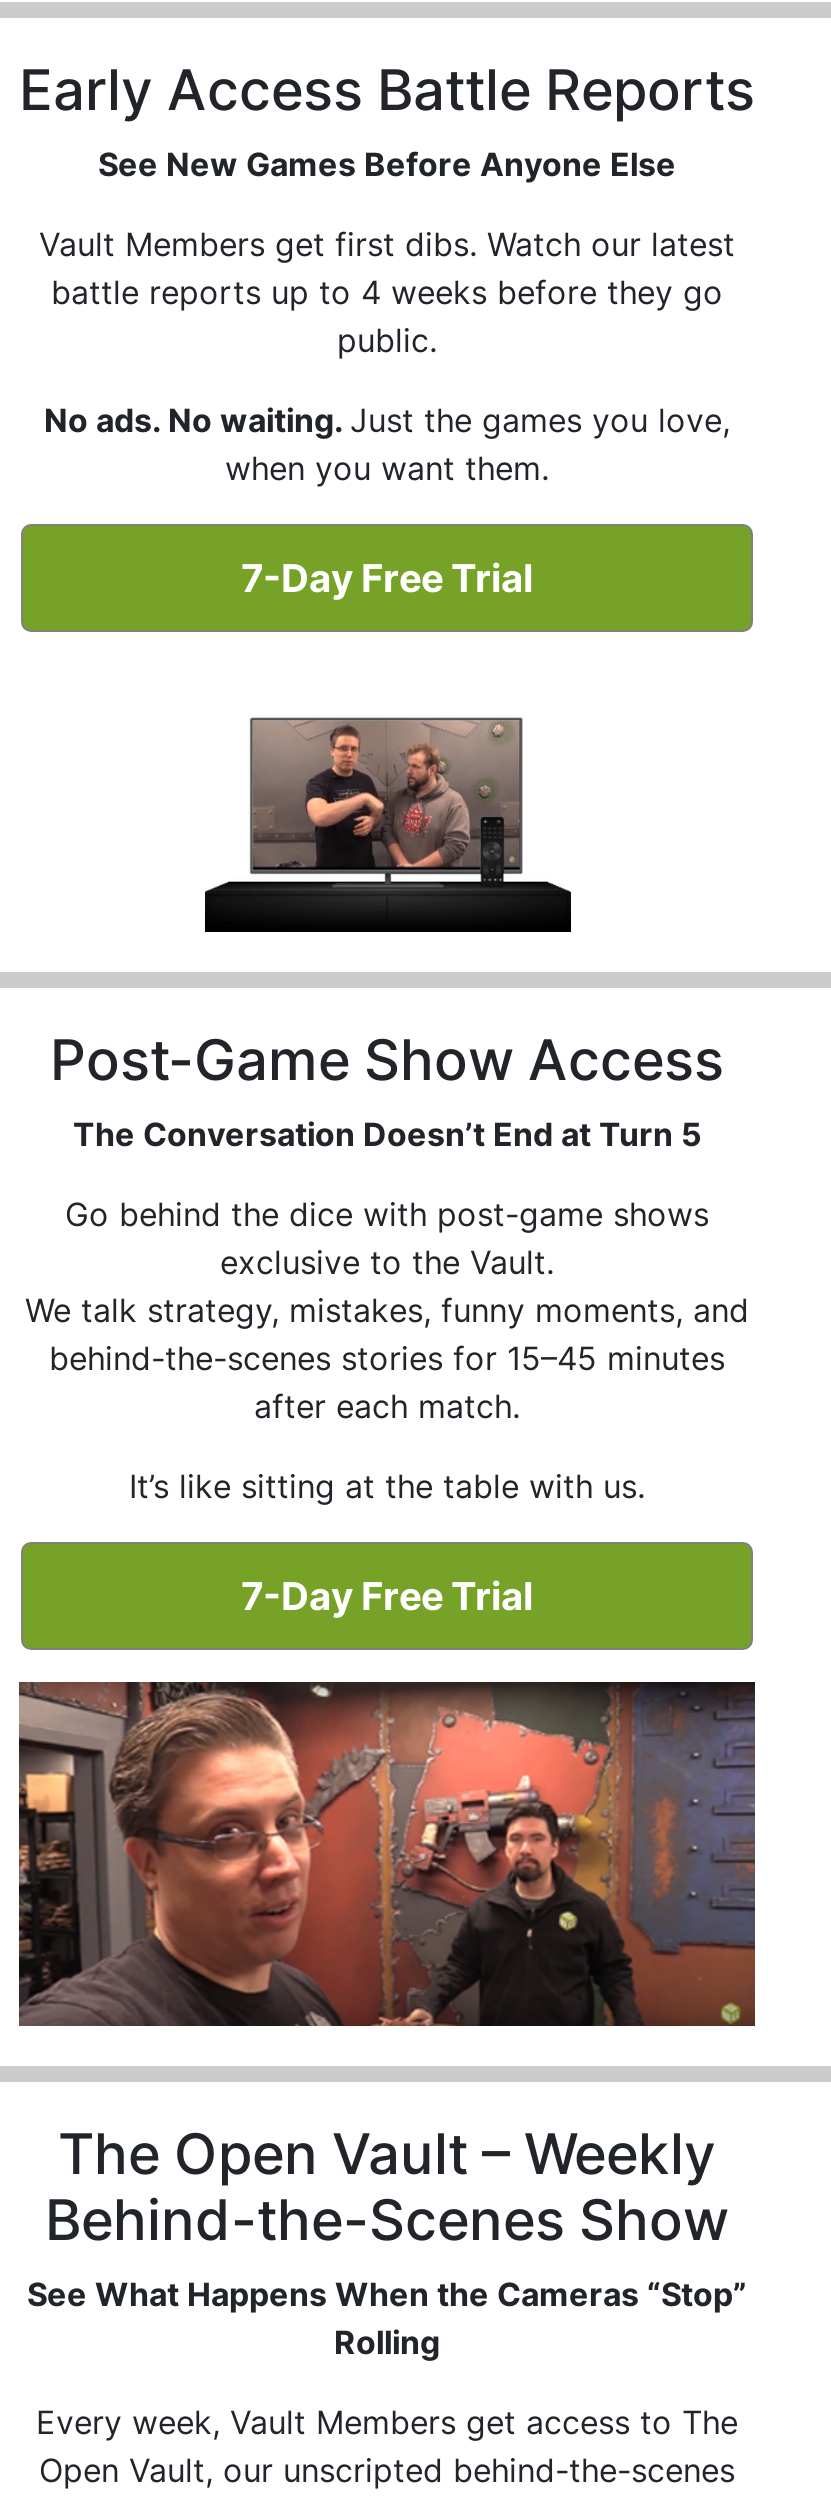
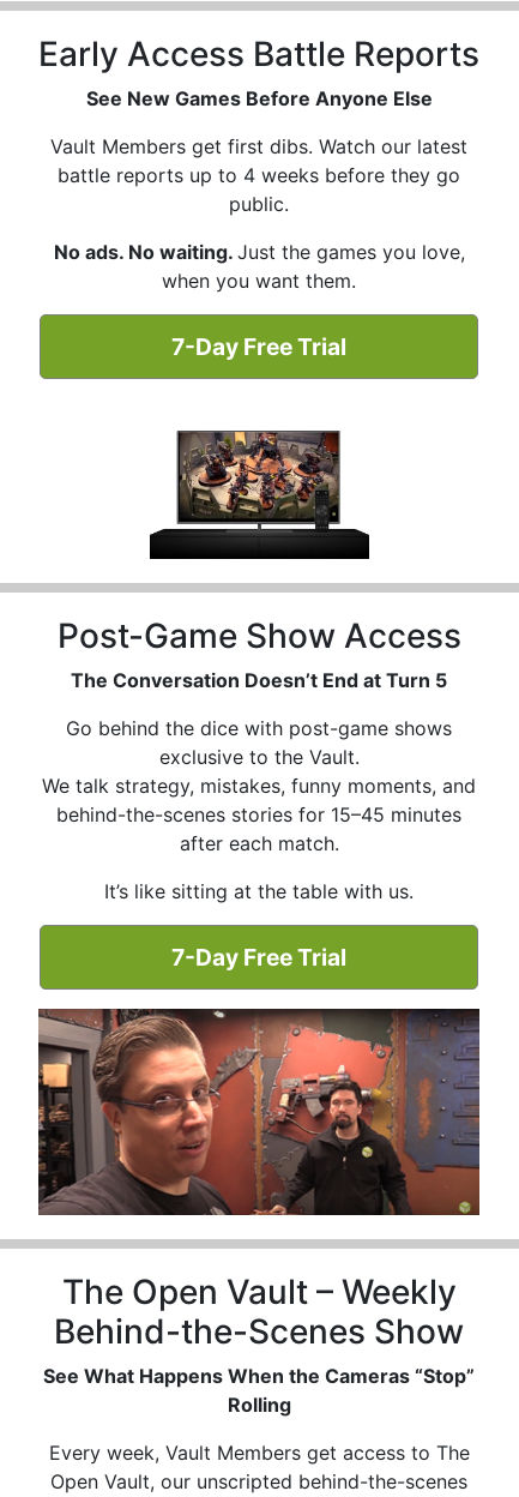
[251,720,521,868] [image] -> [177,431,339,522] [image]

